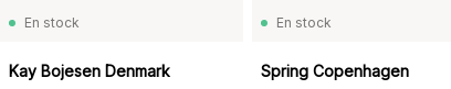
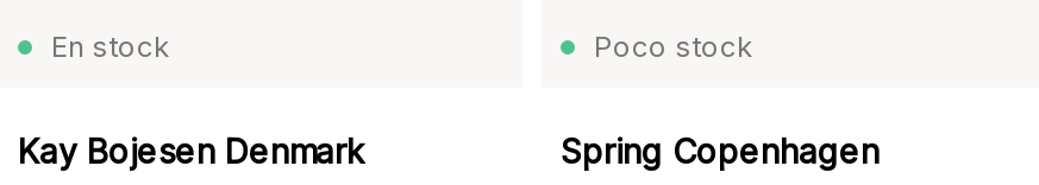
[276,14,332,31] En stock -> [594,28,753,64] Poco stock

